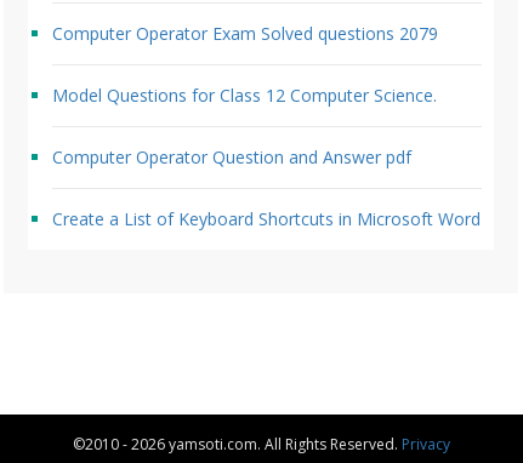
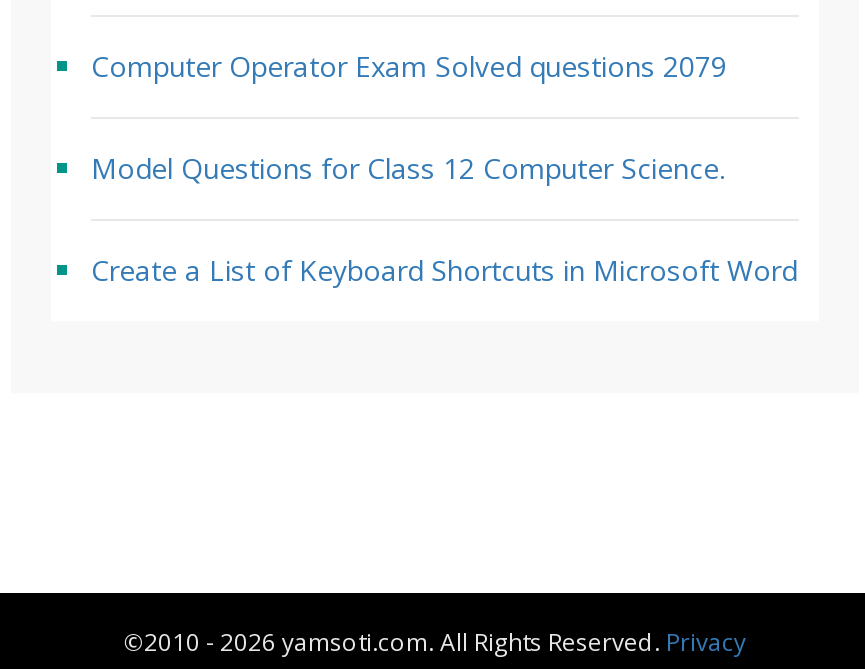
[52,145,411,168] Computer Operator Question and Answer pdf -> none

